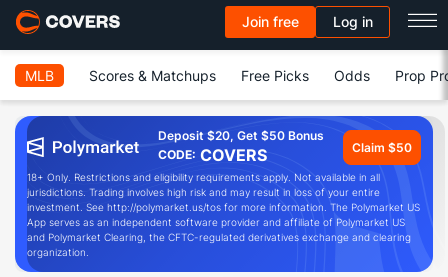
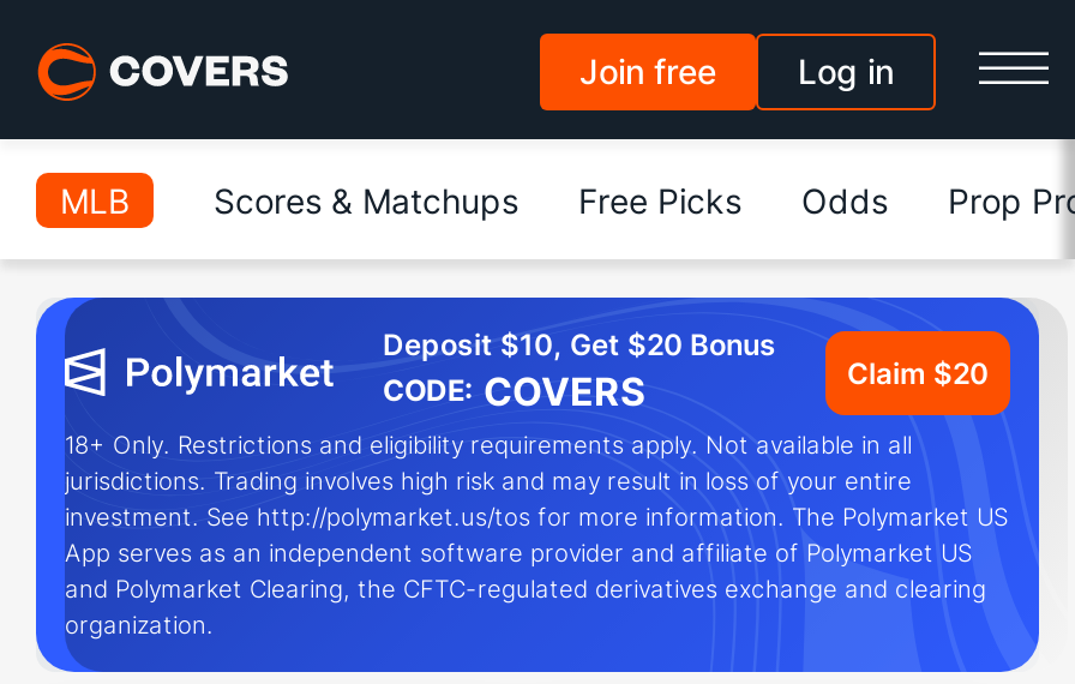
[158,128,324,143] Deposit $20, Get $50 Bonus -> [383,326,776,362] Deposit $10, Get $20 Bonus
[352,139,412,154] Claim $50 -> [847,354,989,390] Claim $20

